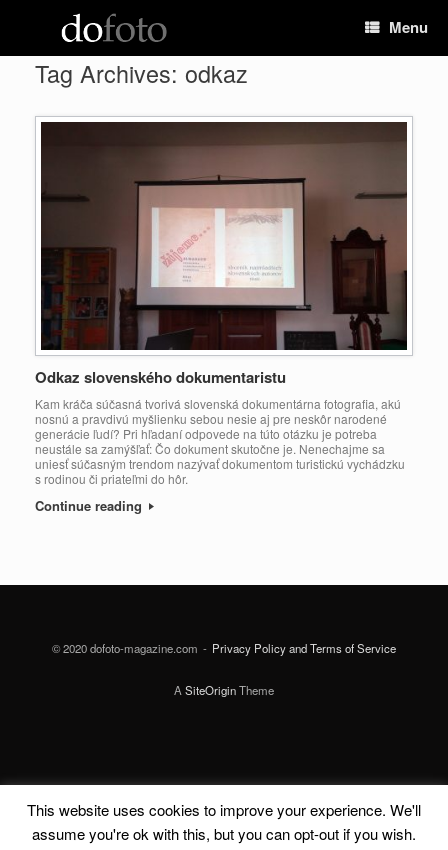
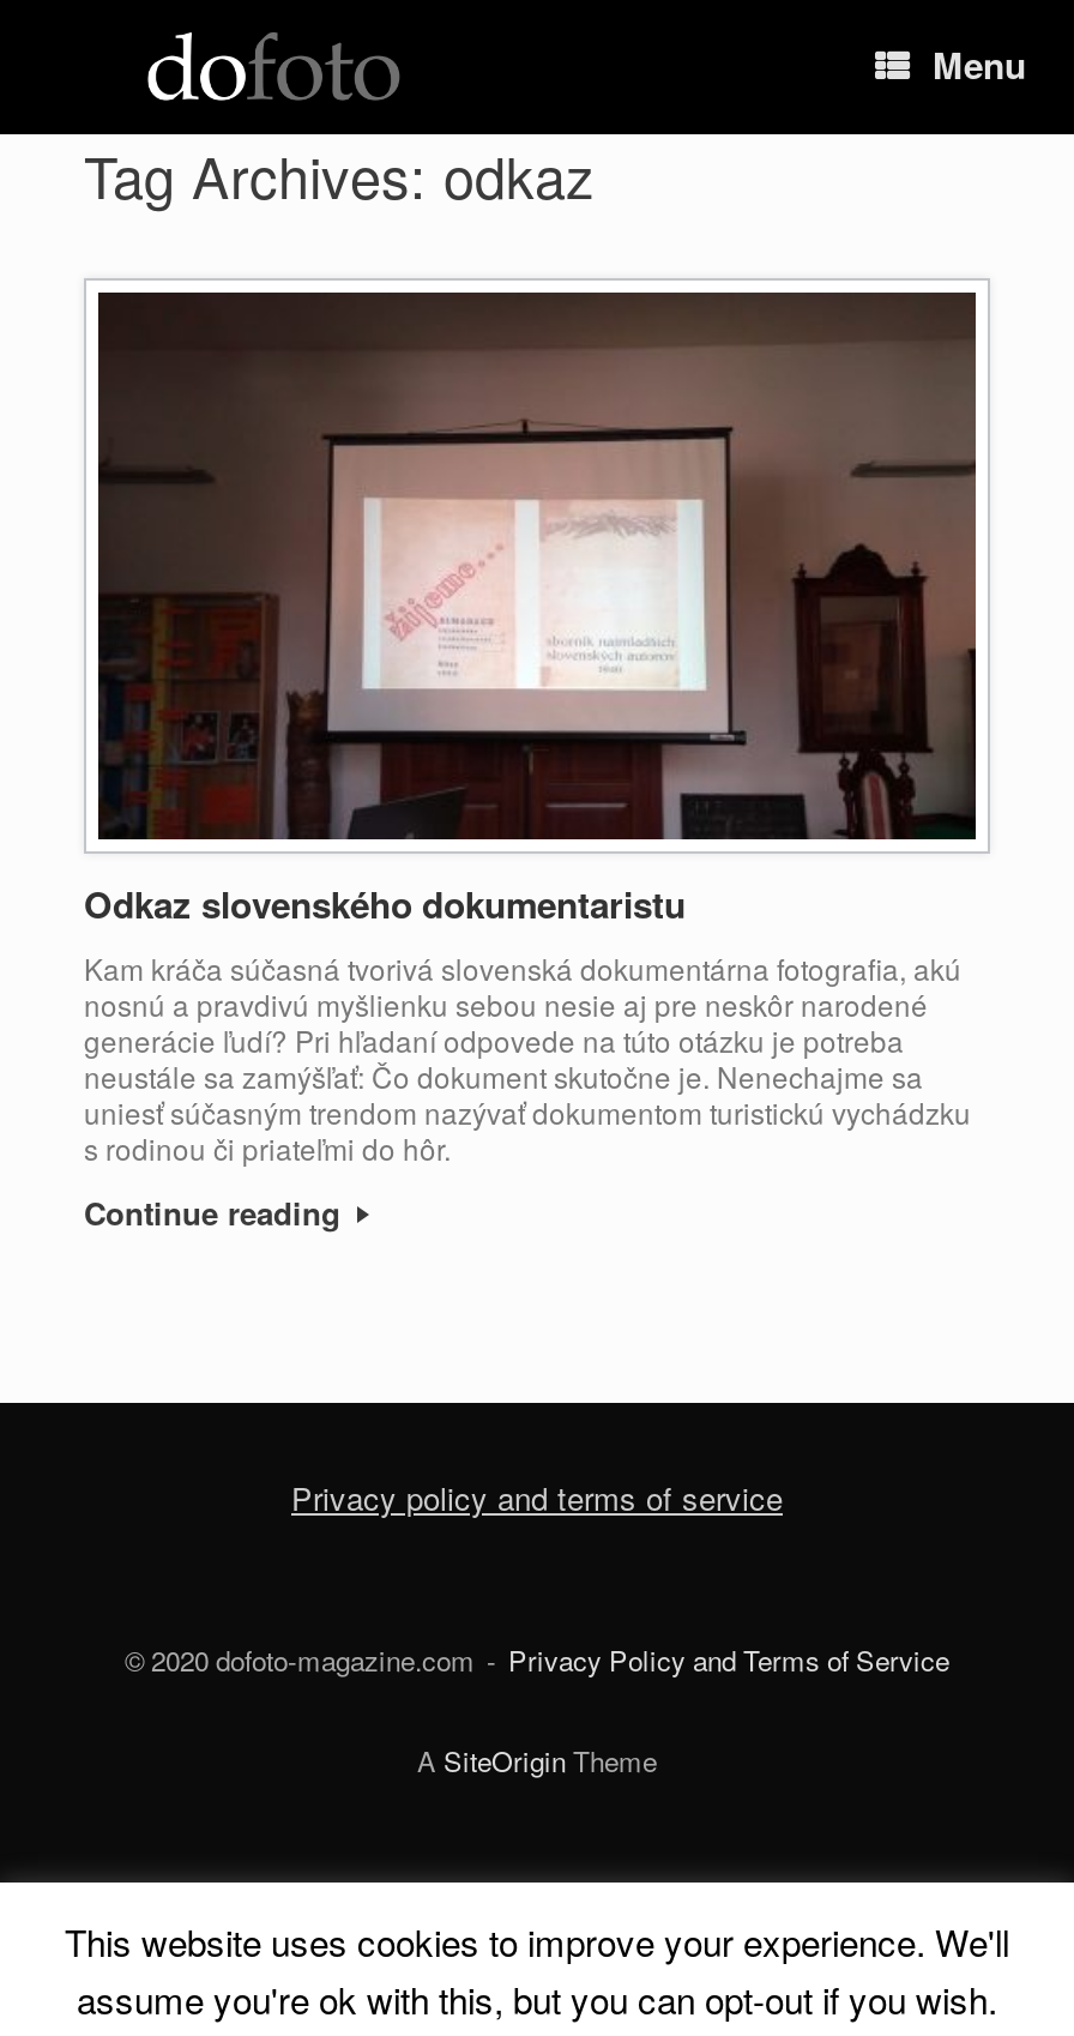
none -> [291,1476,783,1521] Privacy policy and terms of service
moved [52,640,396,698] -> [125,1641,949,1780]: © 2020 dofoto-magazine.com | Privacy Policy and Terms of Service | A SiteOrigin Theme

